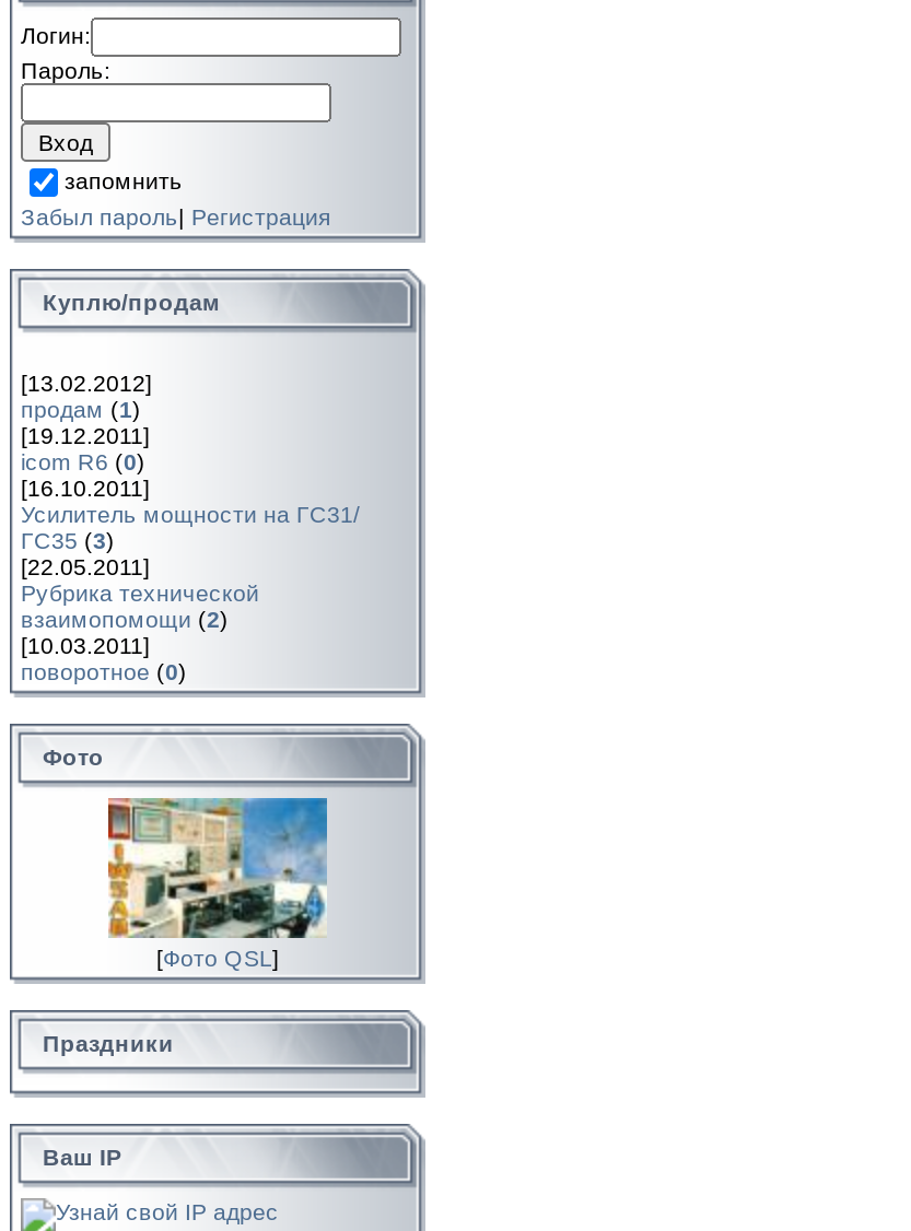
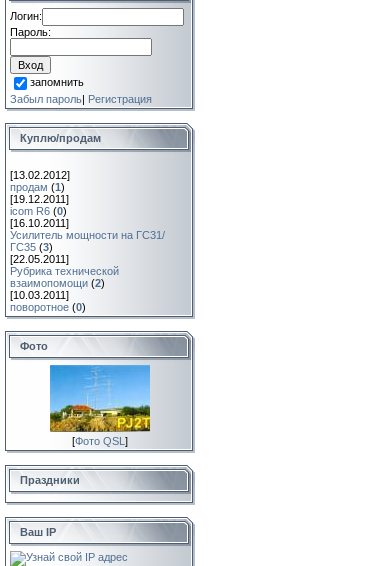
[106,796,329,940] [image] -> [49,364,151,433] [image]

